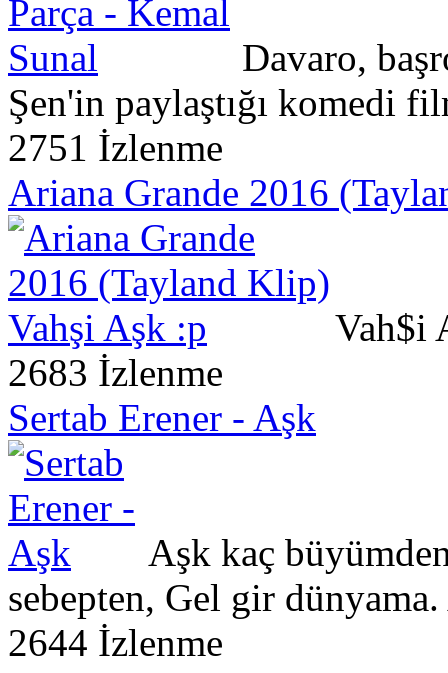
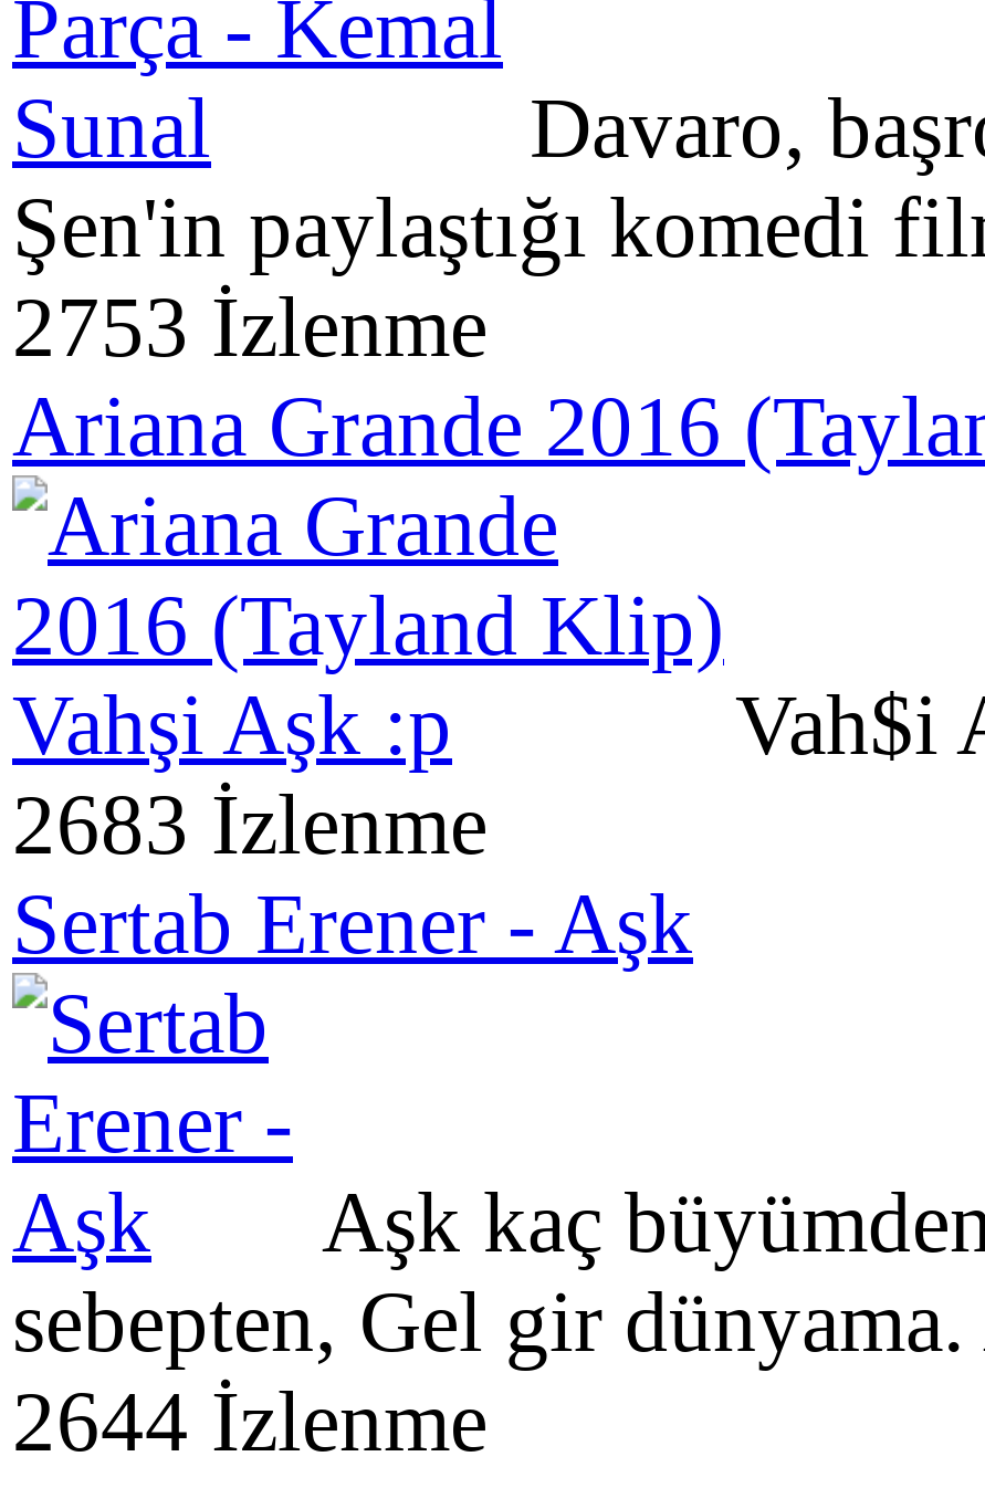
[8,126,223,169] 2751 İzlenme -> [12,278,488,373] 2753 İzlenme

